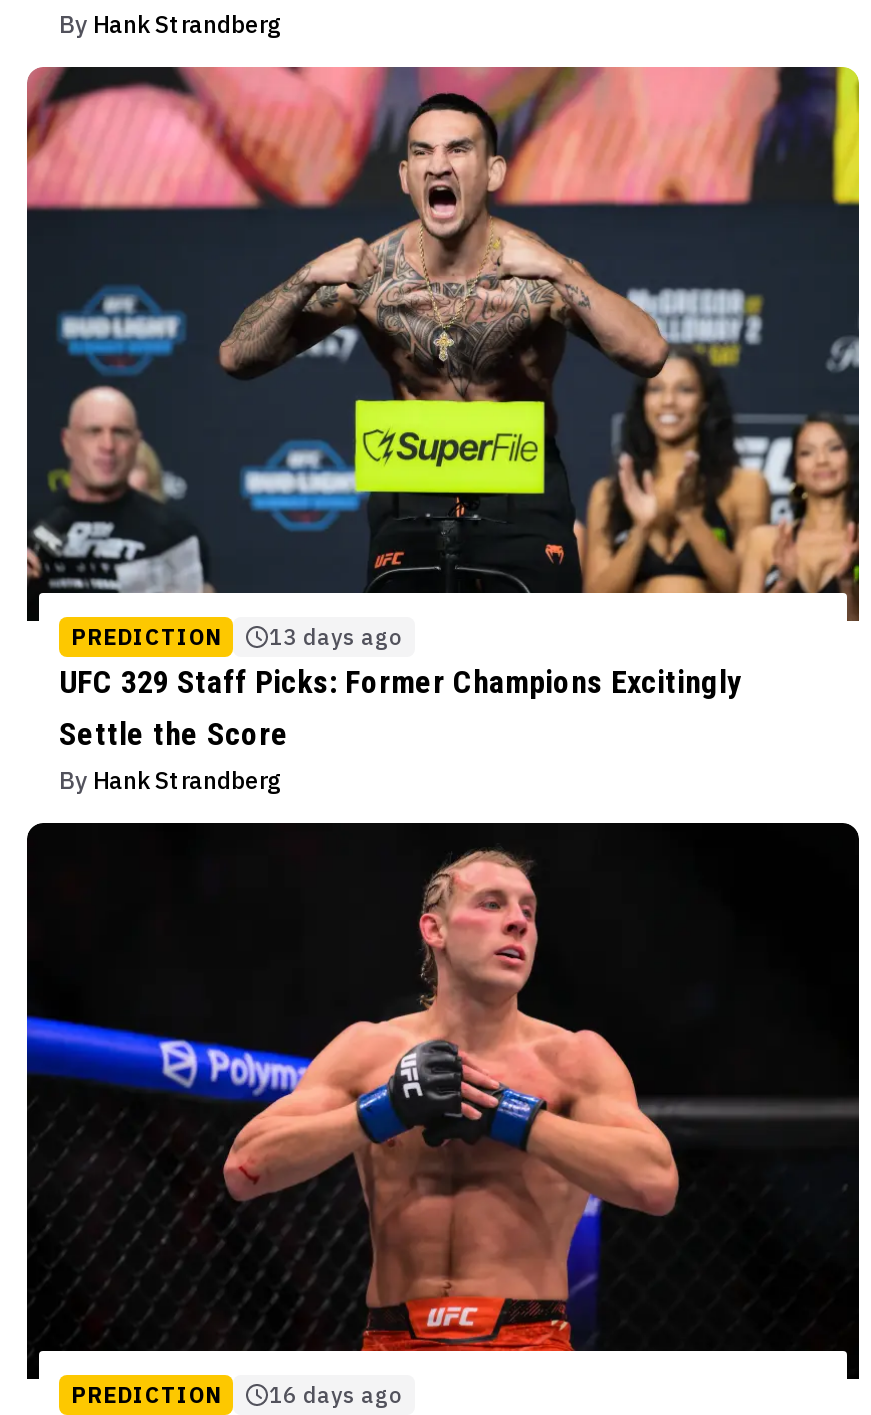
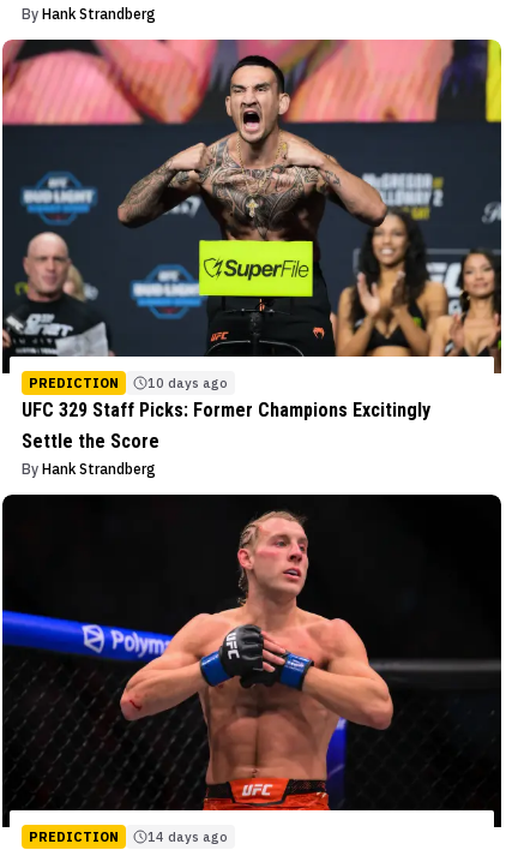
[71,623,403,651] PREDICTION 13 days ago -> [29,374,228,391] PREDICTION 10 days ago
[71,1380,403,1408] PREDICTION 16 days ago -> [29,829,228,846] PREDICTION 14 days ago

